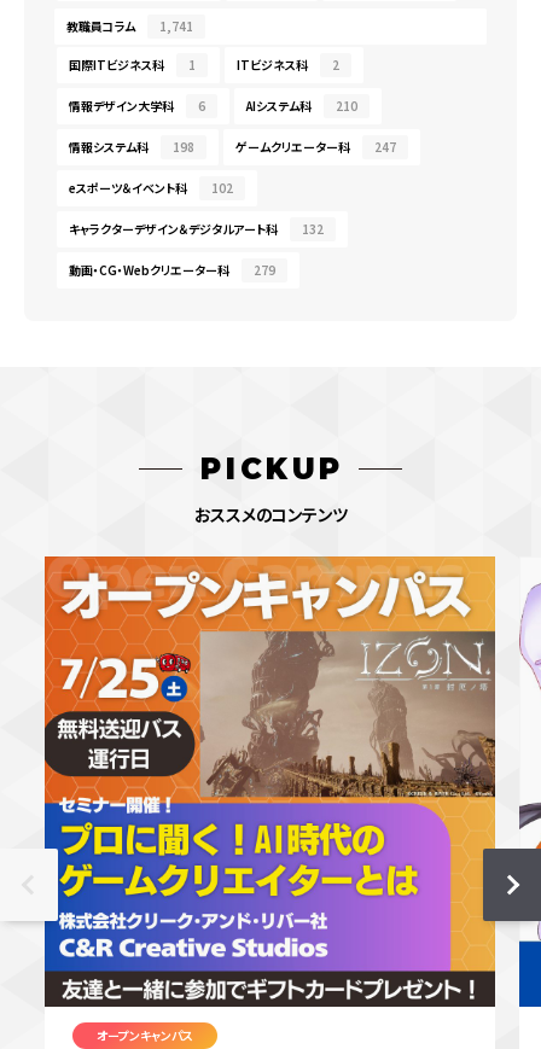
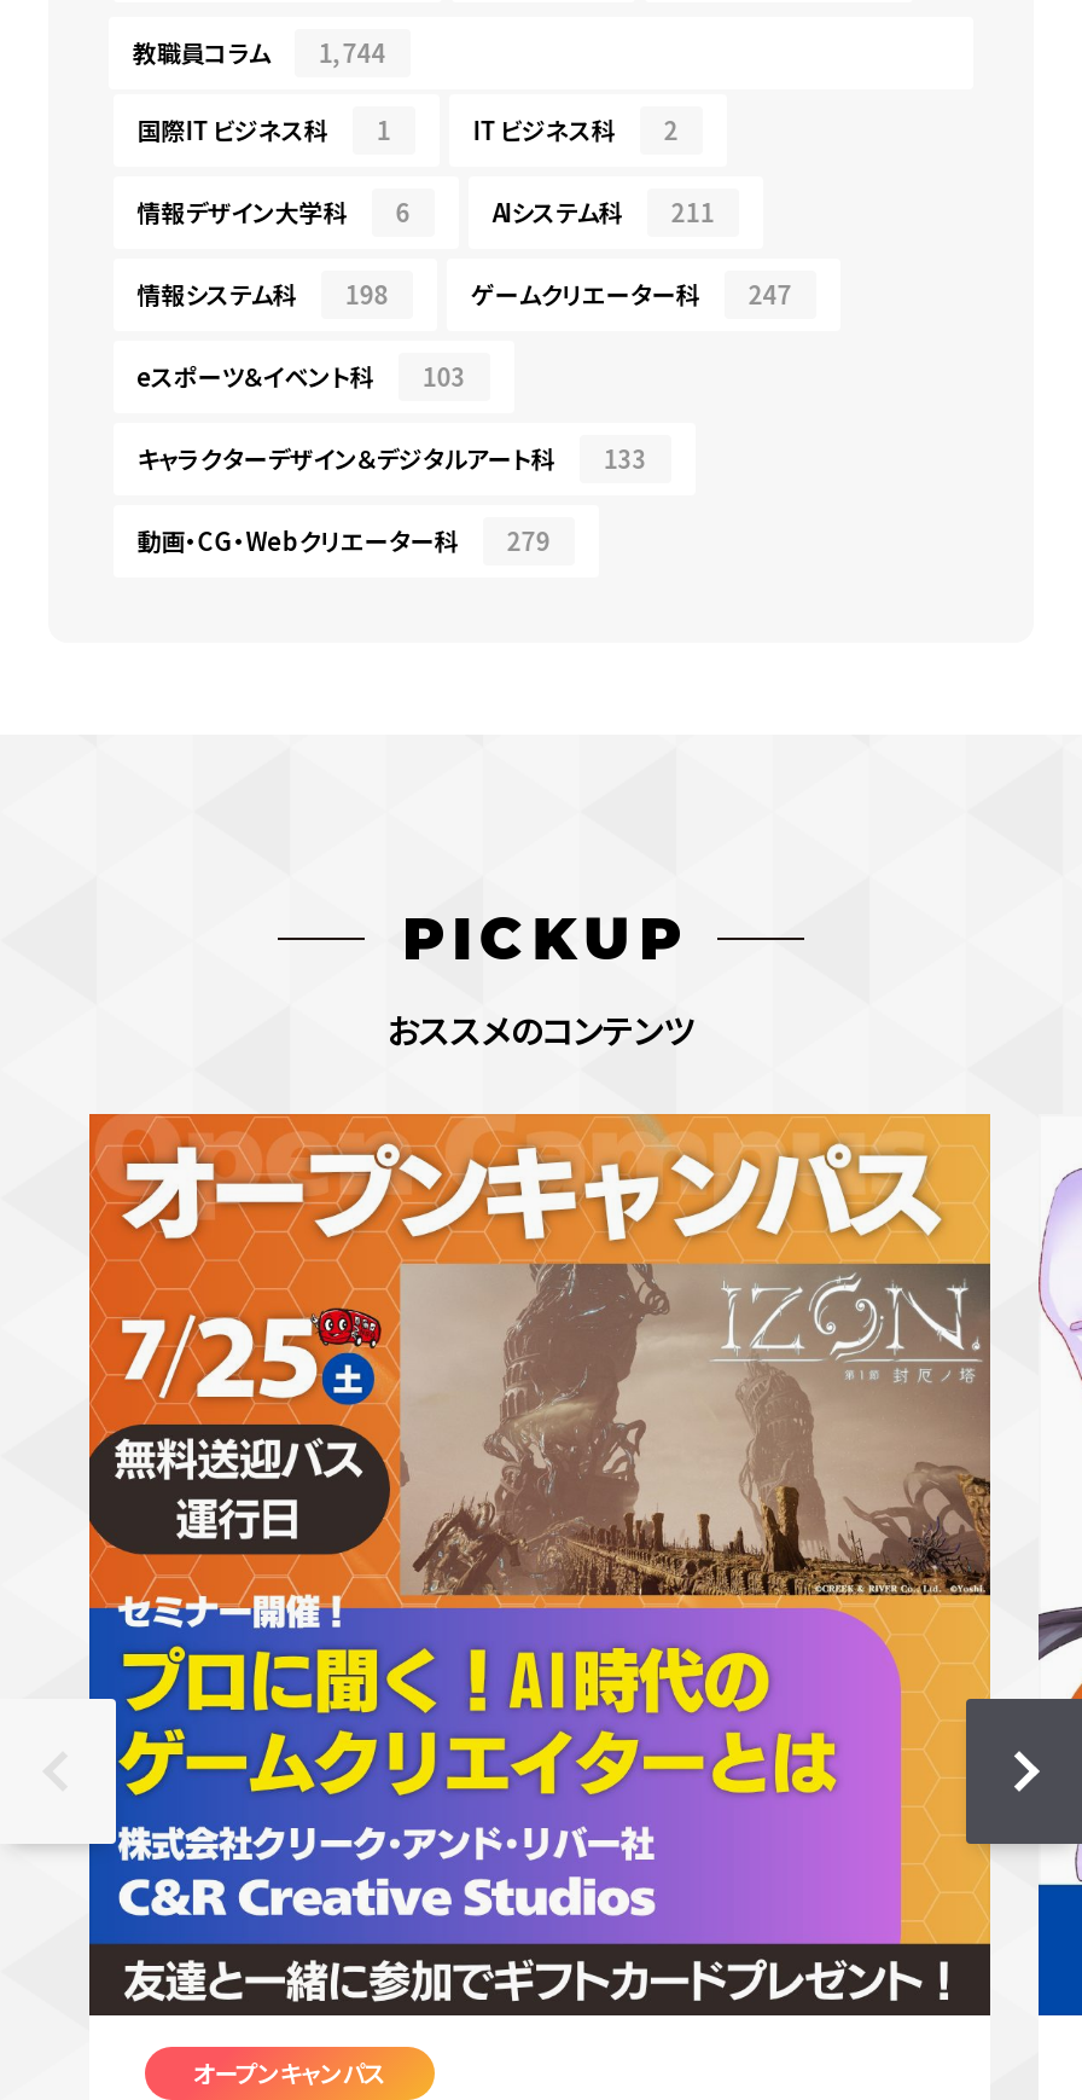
[66,17,193,35] 教職員コラム 1,741 -> [132,35,386,71] 教職員コラム 1,744
[246,97,357,115] AIシステム科 210 -> [492,194,714,231] AIシステム科 211
[69,179,233,197] eスポーツ＆イベント科 102 -> [137,359,466,395] eスポーツ＆イベント科 103
[69,220,323,238] キャラクターデザイン＆デジタルアート科 132 -> [137,441,647,477] キャラクターデザイン＆デジタルアート科 133

